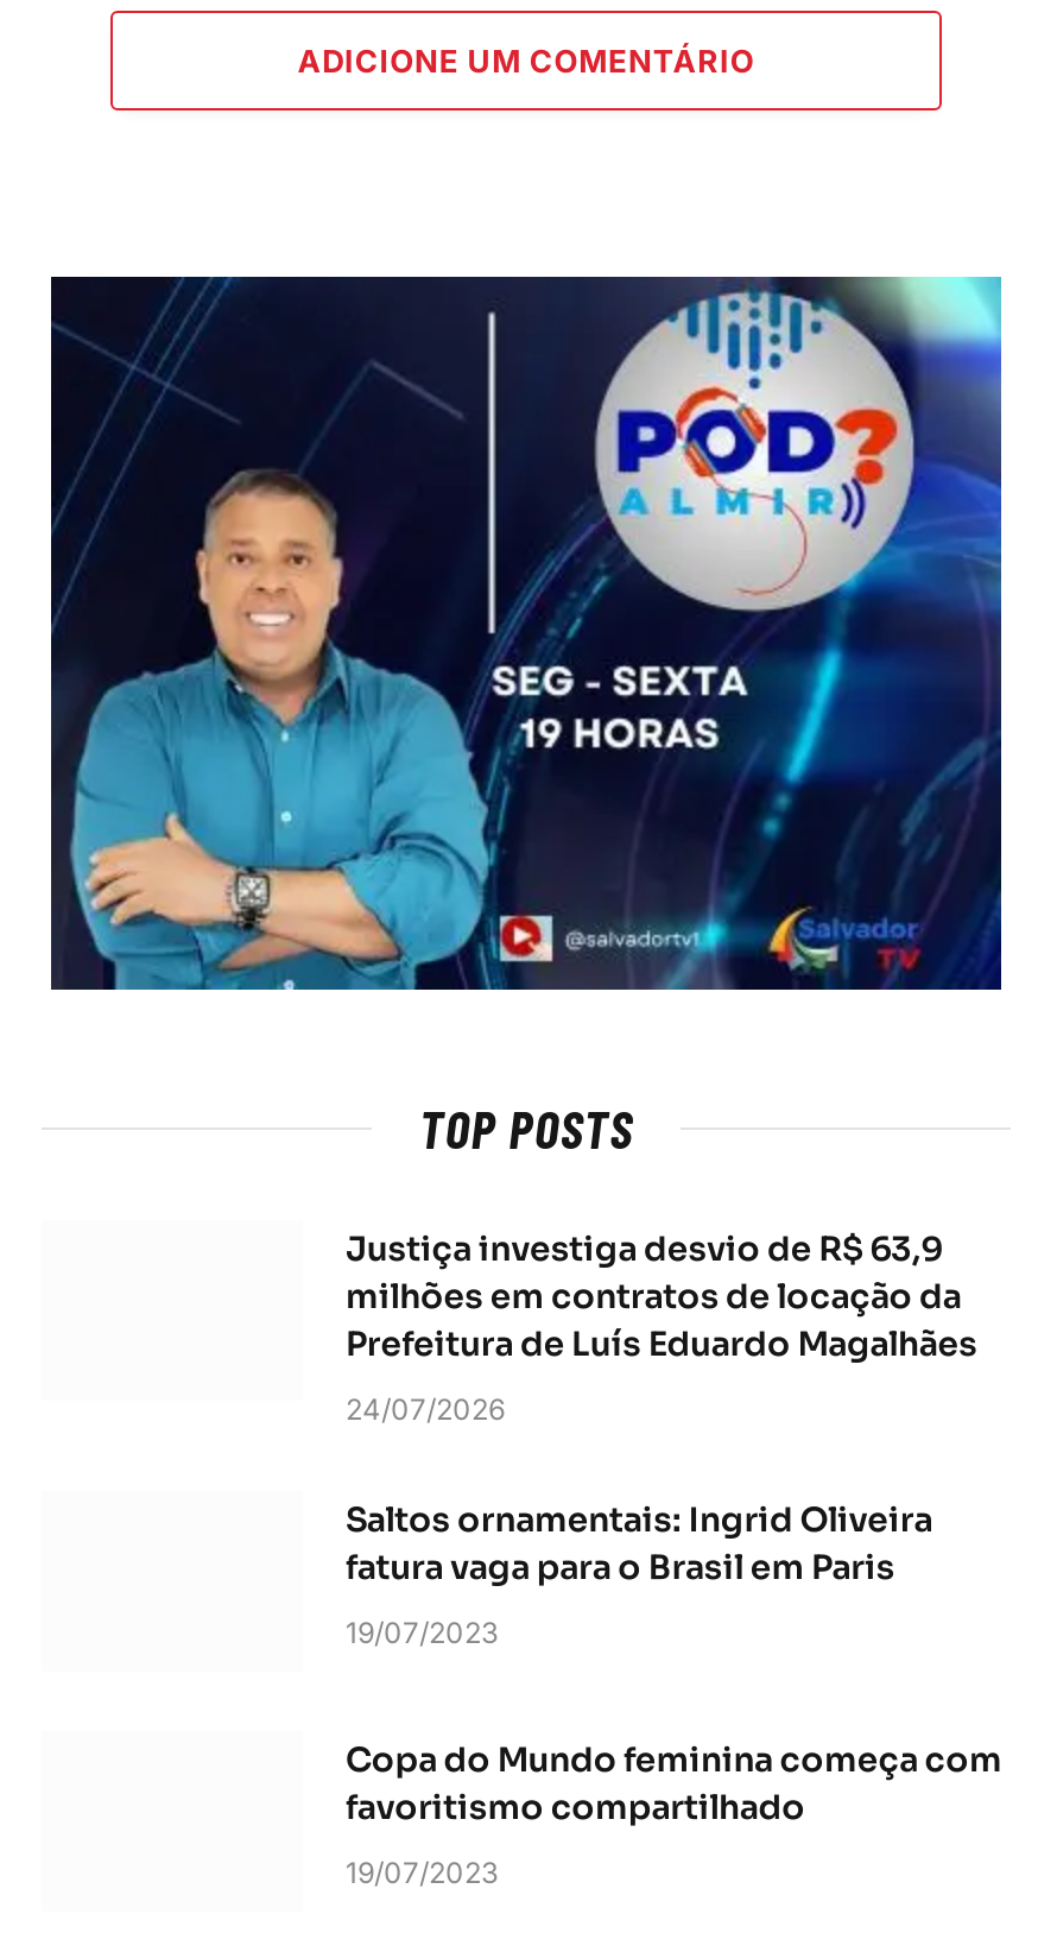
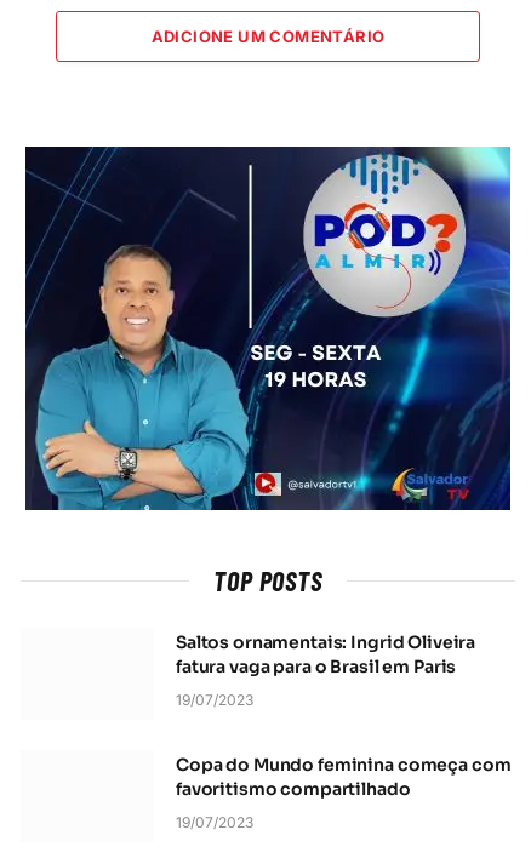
[346,1227,977,1427] Justiça investiga desvio de R$ 63,9 | milhões em contratos de locação da | Prefeitura de Luís Eduardo Magalhães | 24/07/2026 -> none

